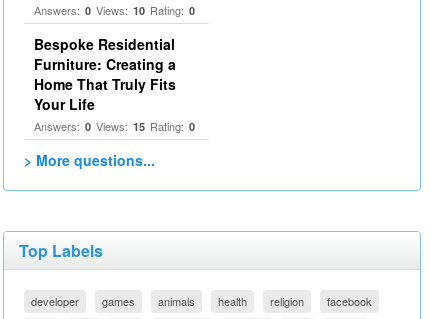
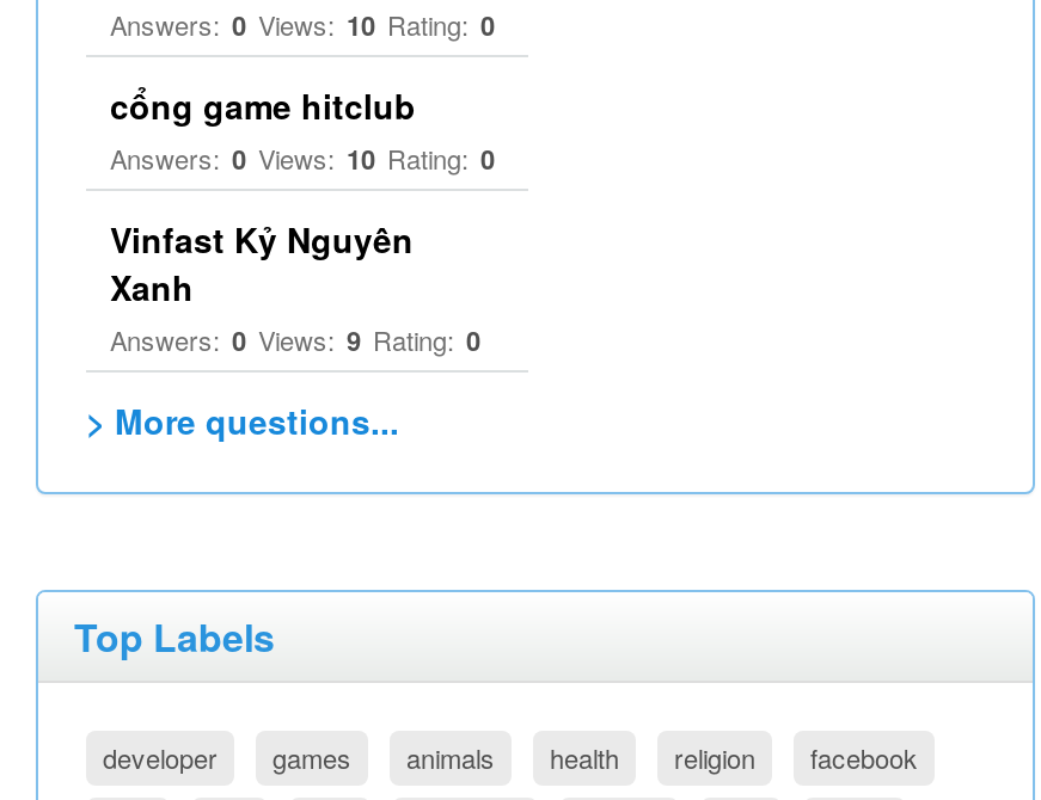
[34,34,195,134] Bespoke Residential | Furniture: Creating a | Home That Truly Fits | Your Life | Answers: 0 Views: 15 Rating: 0 -> [110,81,495,358] cổng game hitclub | Answers: 0 Views: 10 Rating: 0 | Vinfast Kỷ Nguyên | Xanh | Answers: 0 Views: 9 Rating: 0

